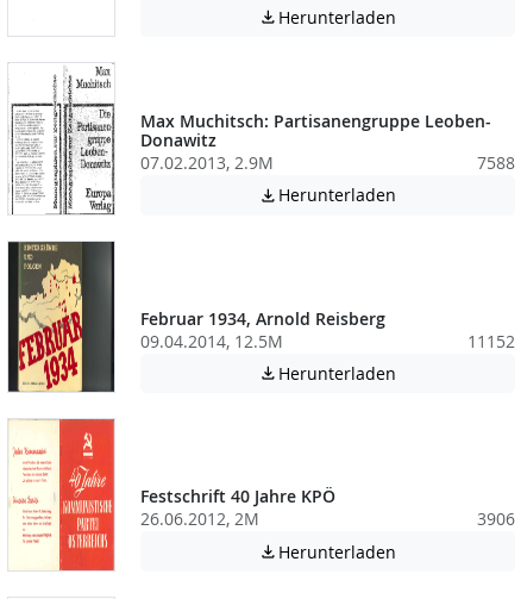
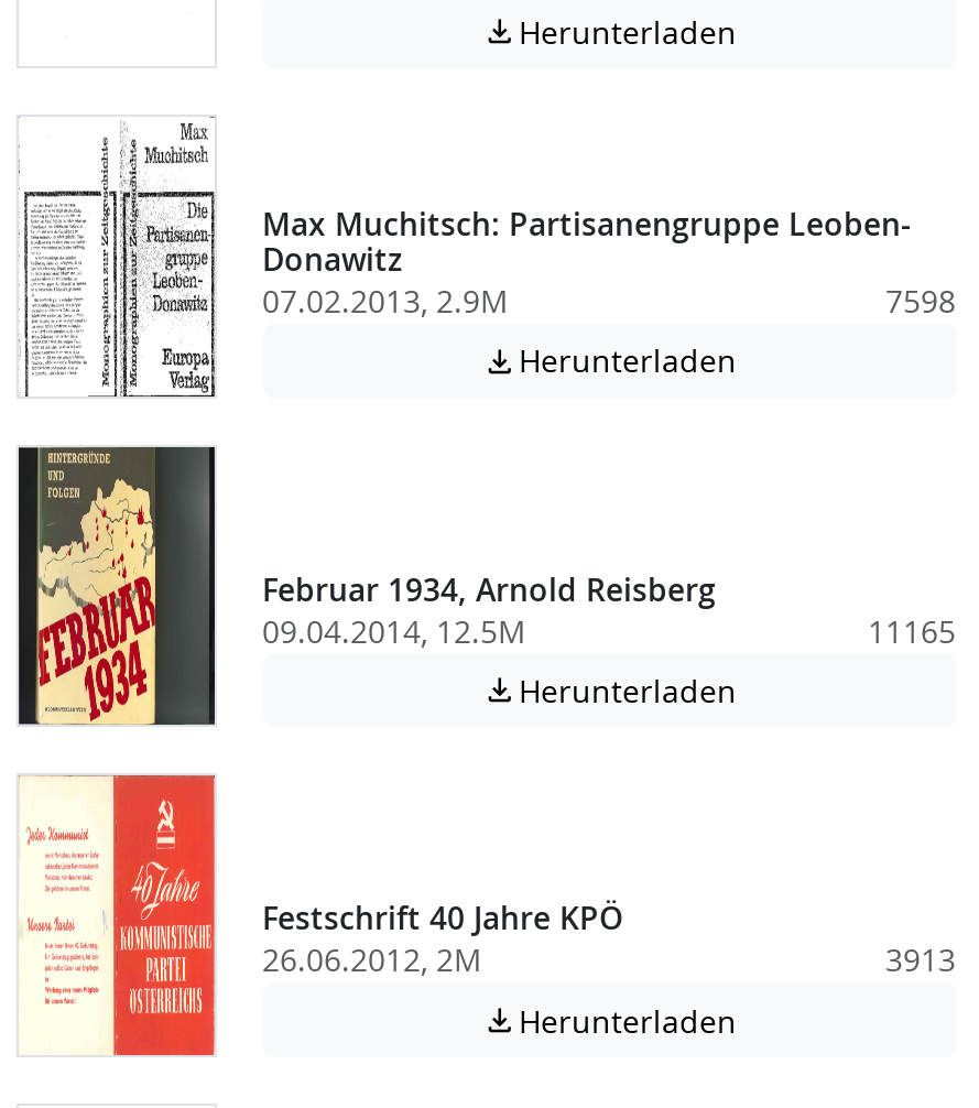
[476,151,515,174] 7588 -> [885,280,956,322] 7598
[467,330,515,352] 11152 -> [868,610,956,651] 11165
[476,508,515,530] 3906 -> [885,939,956,981] 3913

